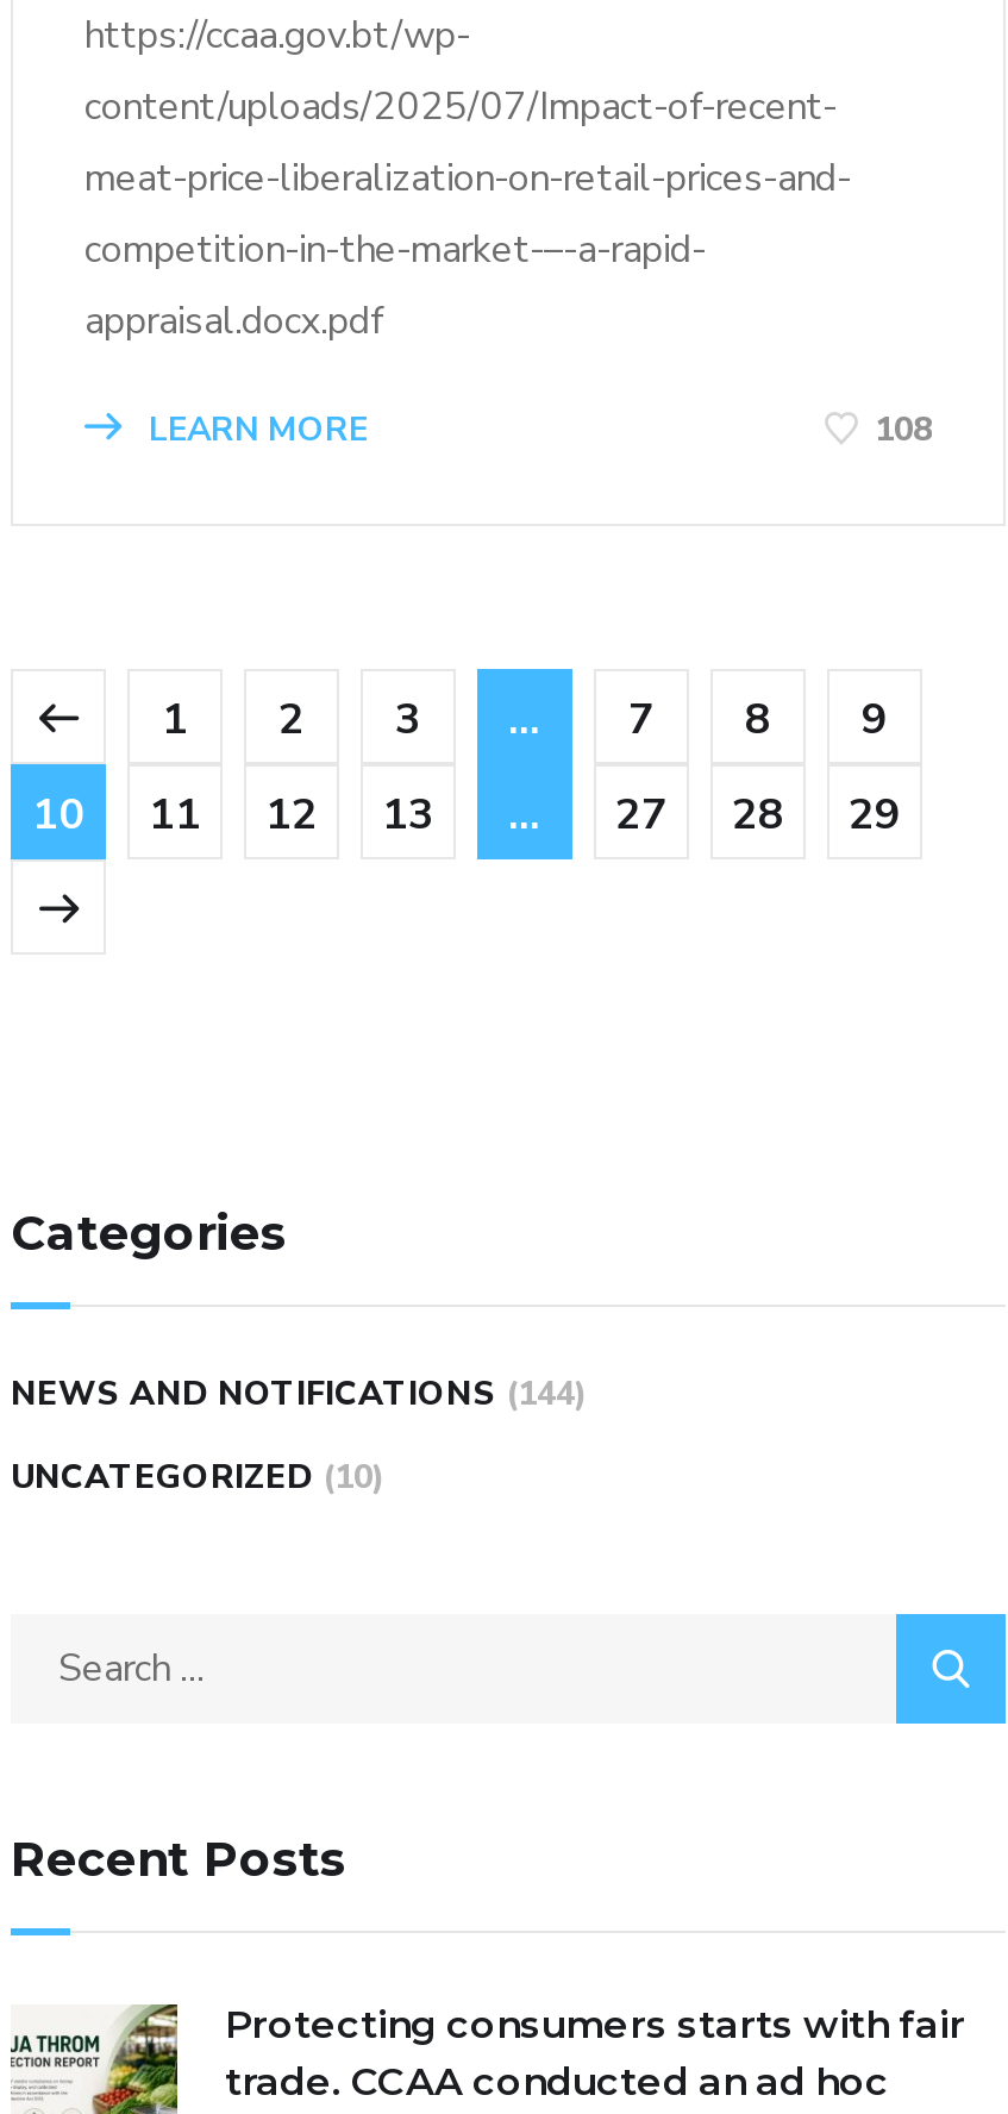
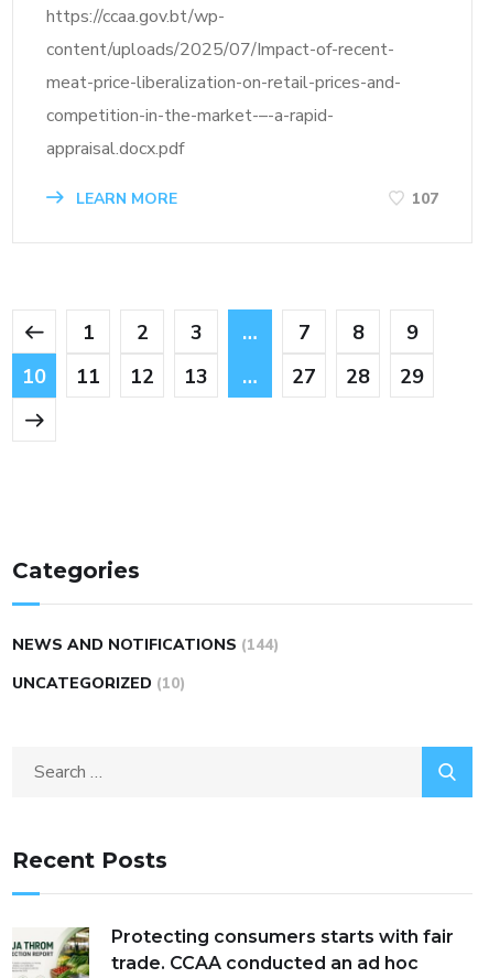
[875,407,932,453] 108 -> [412,188,438,209] 107

